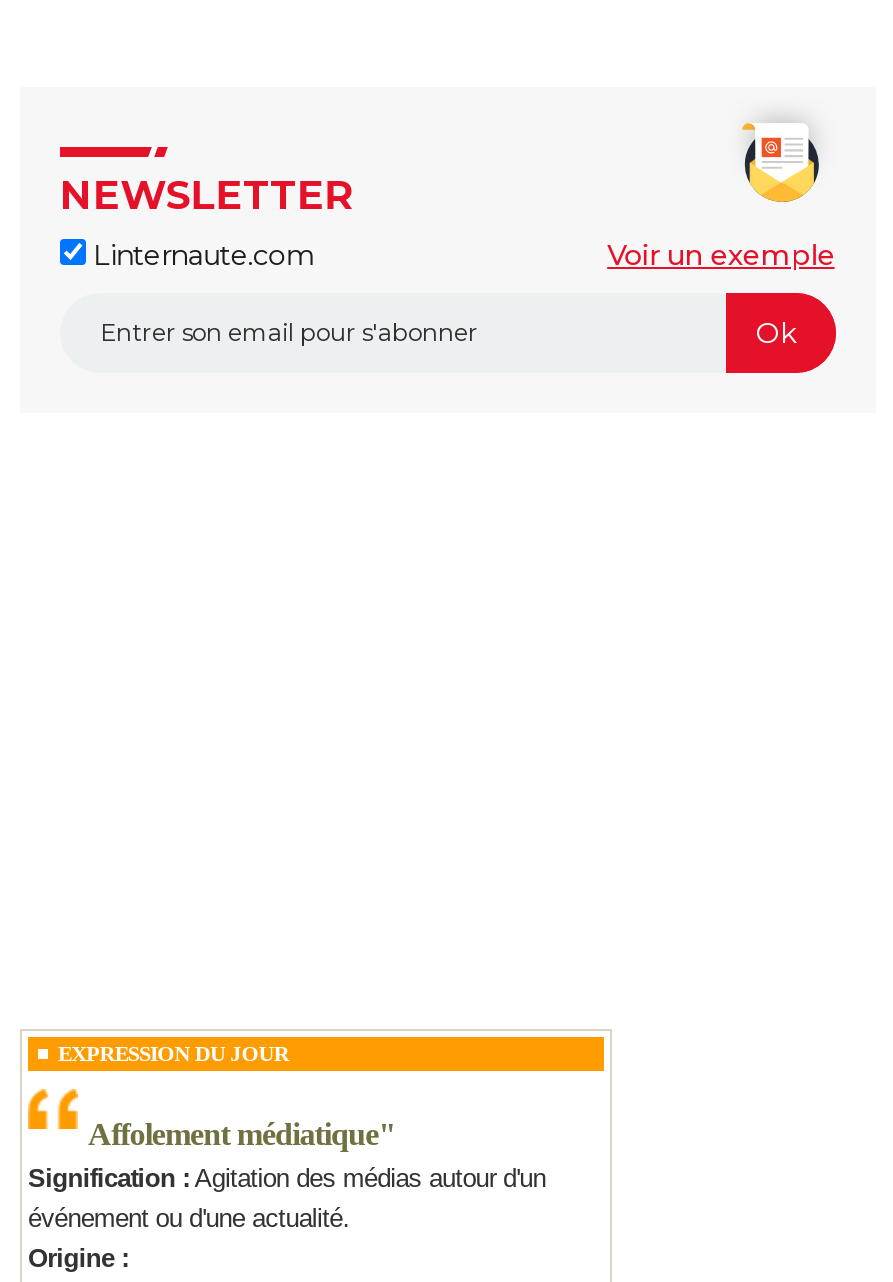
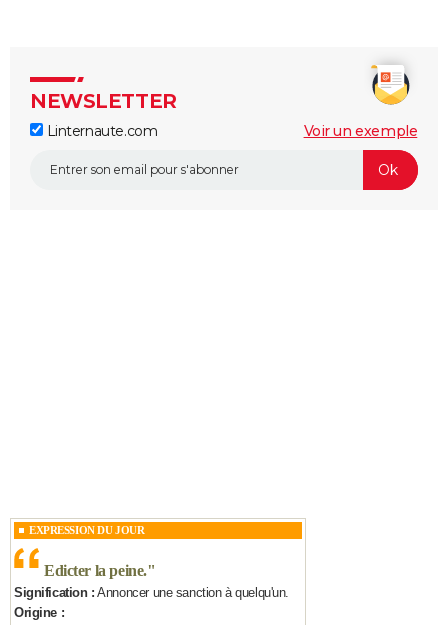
[28,1117,546,1233] Affolement médiatique" | Signification : Agitation des médias autour d'un | événement ou d'une actualité. -> [14,562,289,600] Edicter la peine. " | Signification : Annoncer une sanction à quelqu'un.

